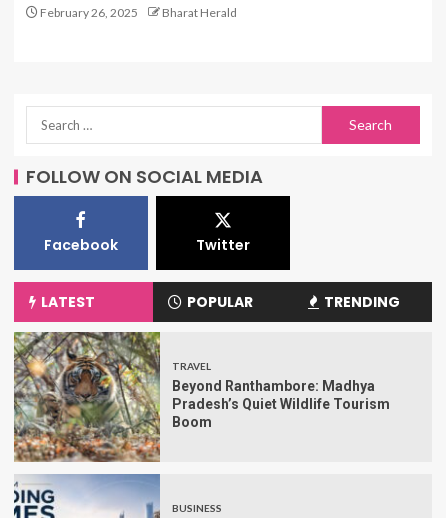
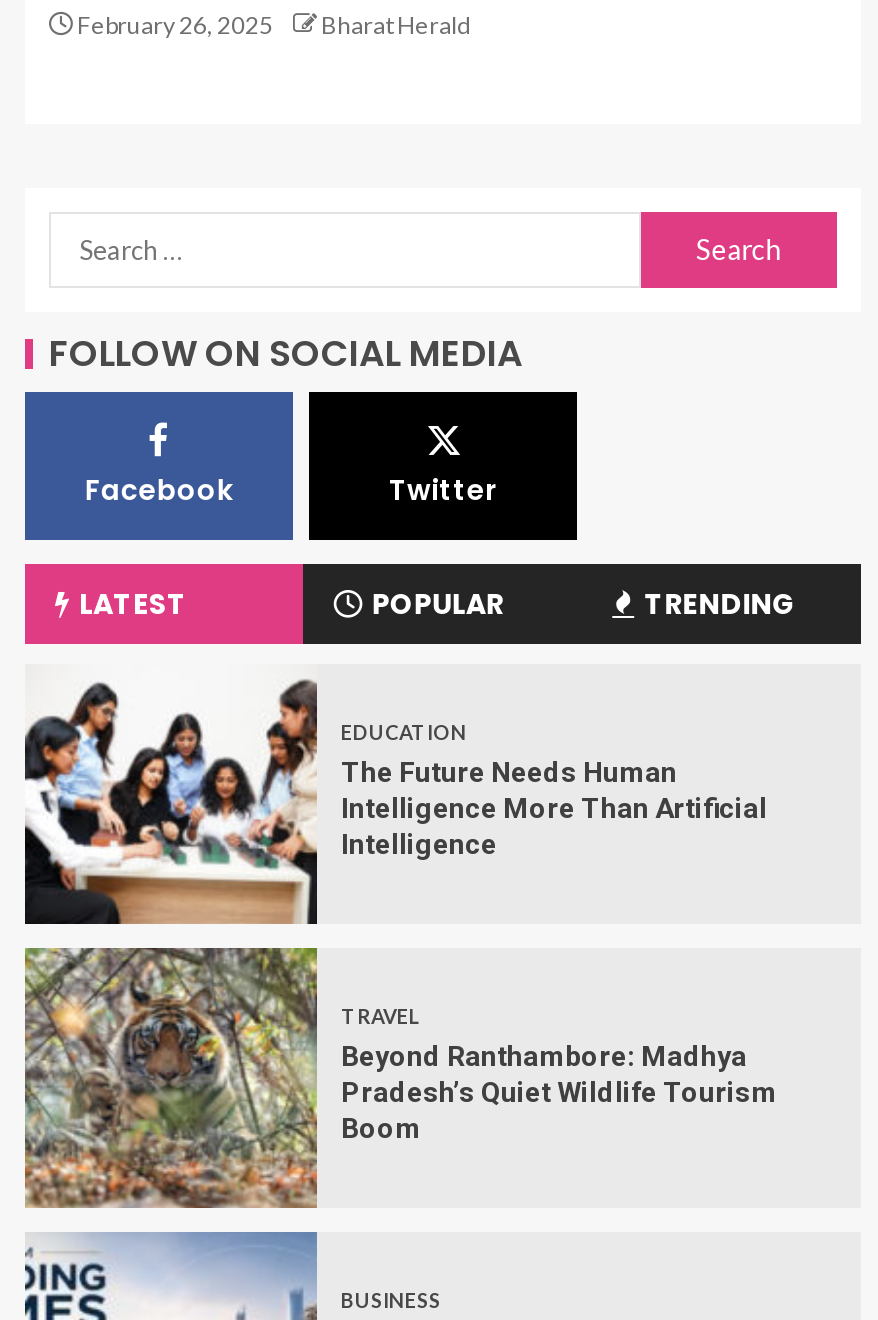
none -> [23,676,767,926] [image] | EDUCATION | The Future Needs Human | Intelligence More Than Artificial | Intelligence

